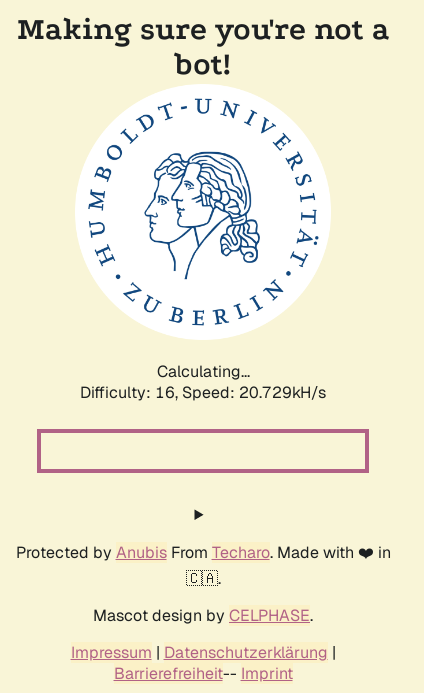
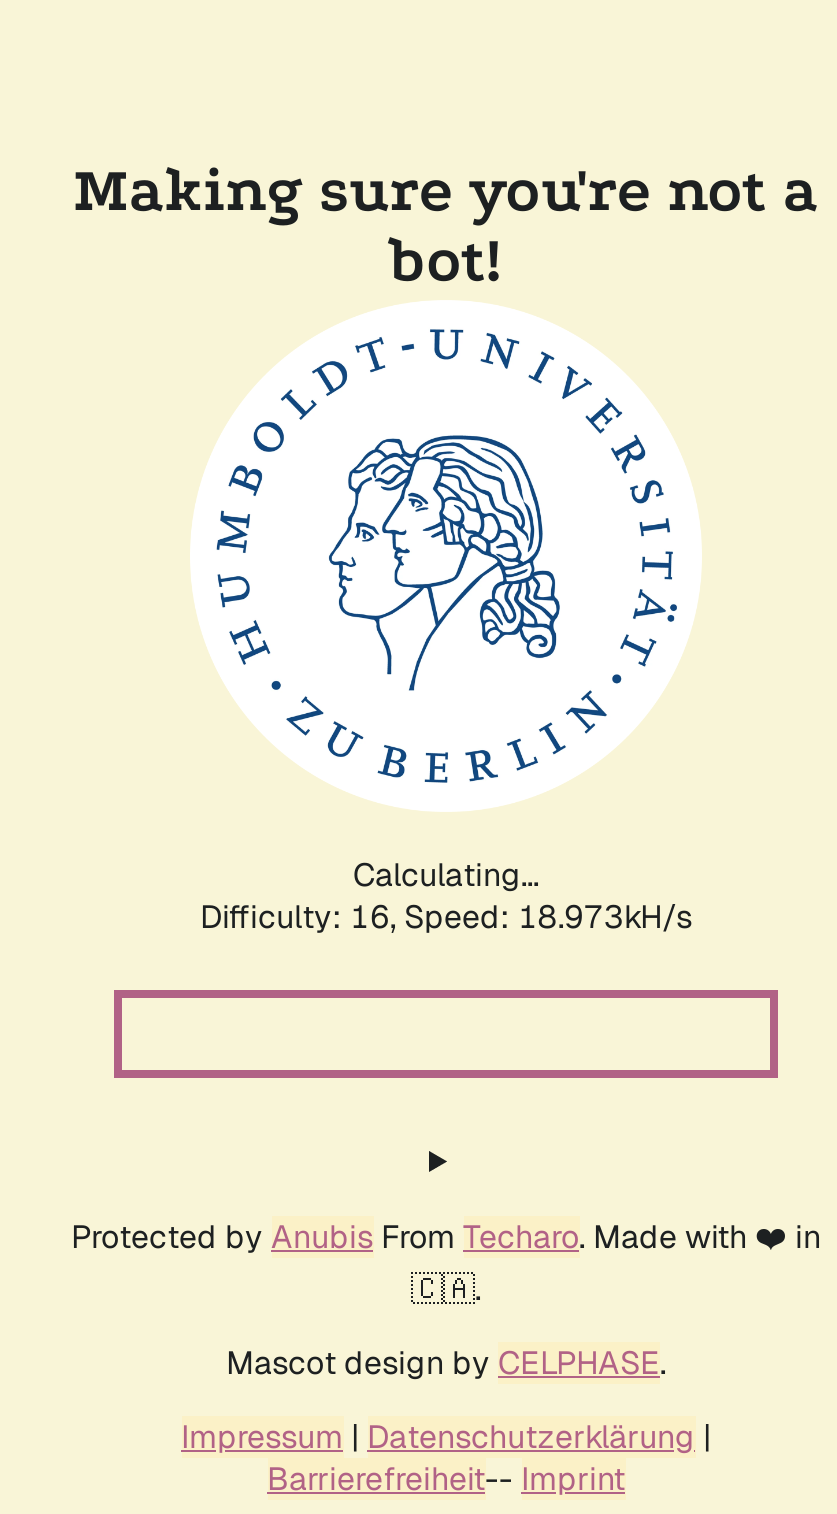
[80,382,326,403] Difficulty: 16, Speed: 20.729kH/s -> [200,896,692,938] Difficulty: 16, Speed: 18.973kH/s

